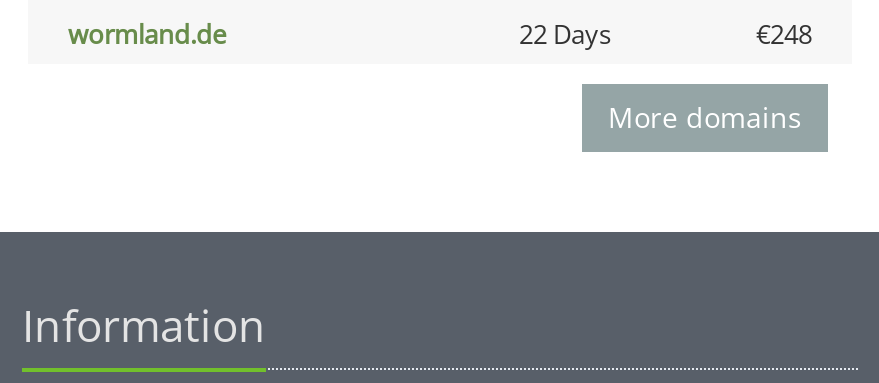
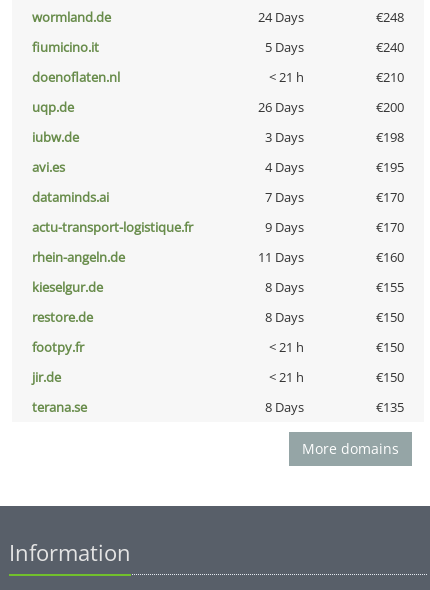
[519,16,611,52] 22 Days -> [257,8,303,26] 24 Days
none -> [32,38,404,416] fiumicino.it | 5 Days | €240 | doenoflaten.nl | < 21 h | €210 | uqp.de | 26 Days | €200 | iubw.de | 3 Days | €198 | avi.es | 4 Days | €195 | dataminds.ai | 7 Days | €170 | actu-transport-logistique.fr | 9 Days | €170 | rhein-angeln.de | 11 Days | €160 | kieselgur.de | 8 Days | €155 | restore.de | 8 Days | €150 | footpy.fr | < 21 h | €150 | jir.de | < 21 h | €150 | terana.se | 8 Days | €135

